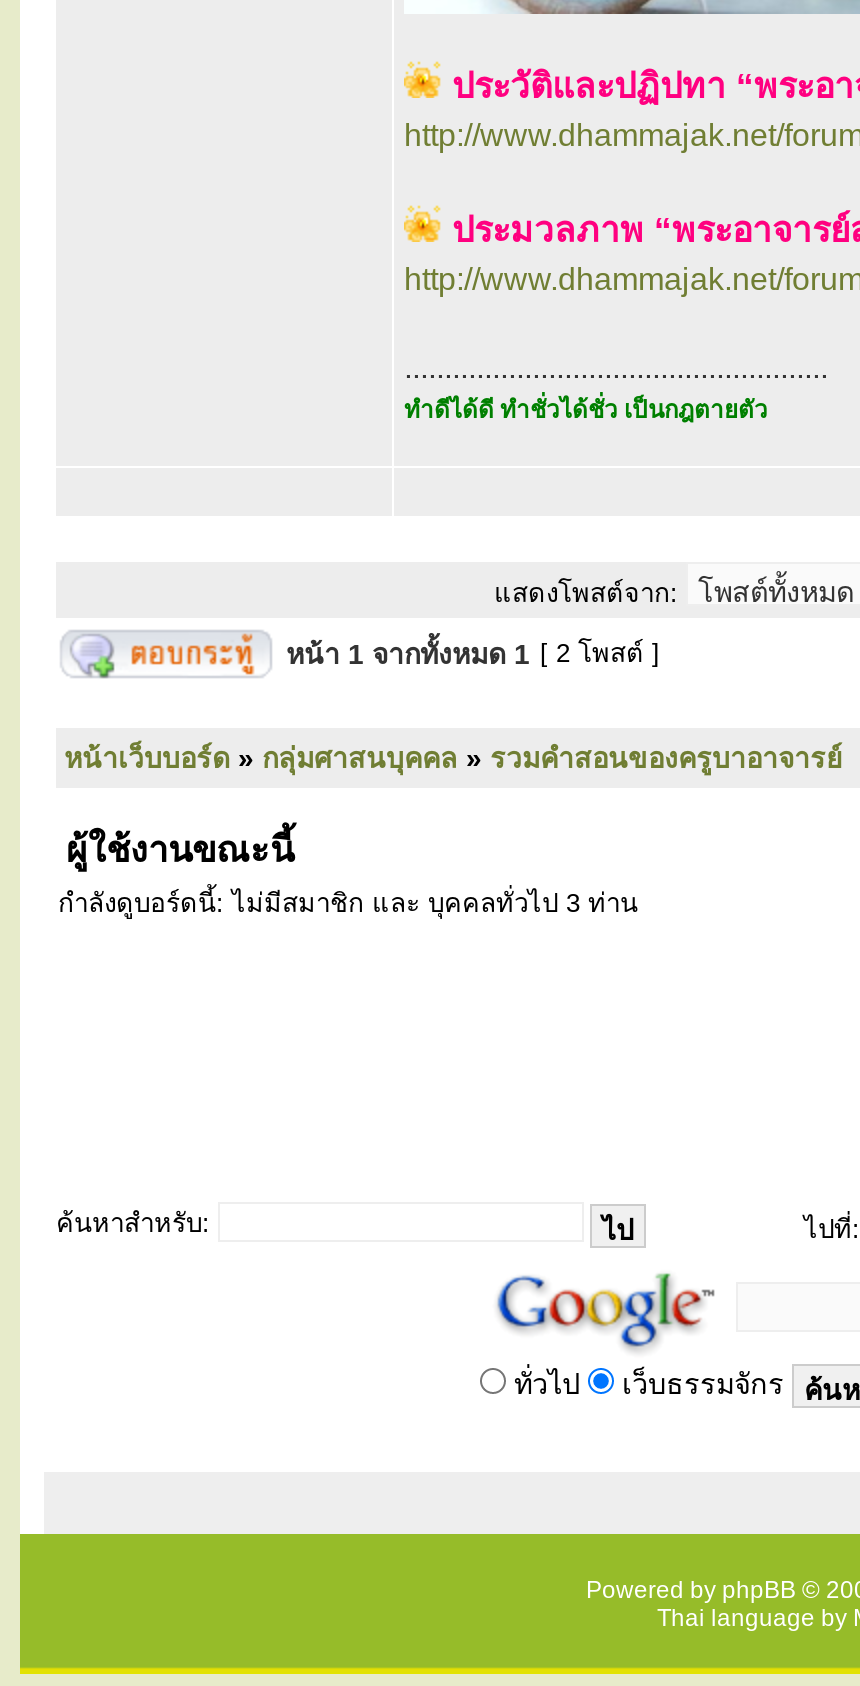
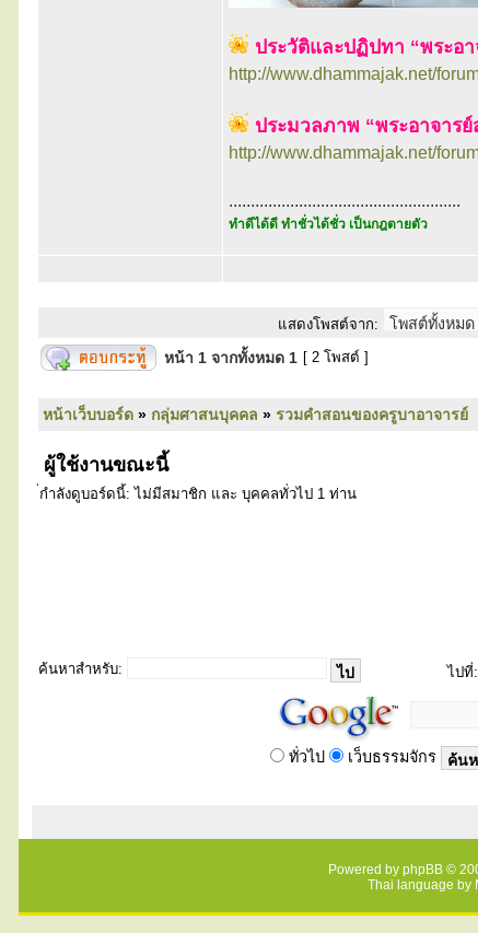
[58,888,638,918] กำลังดูบอร์ดนี้: ไม่มีสมาชิก และ บุคคลทั่วไป 3 ท่าน -> [39,486,357,502] ่กำลังดูบอร์ดนี้: ไม่มีสมาชิก และ บุคคลทั่วไป 1 ท่าน

